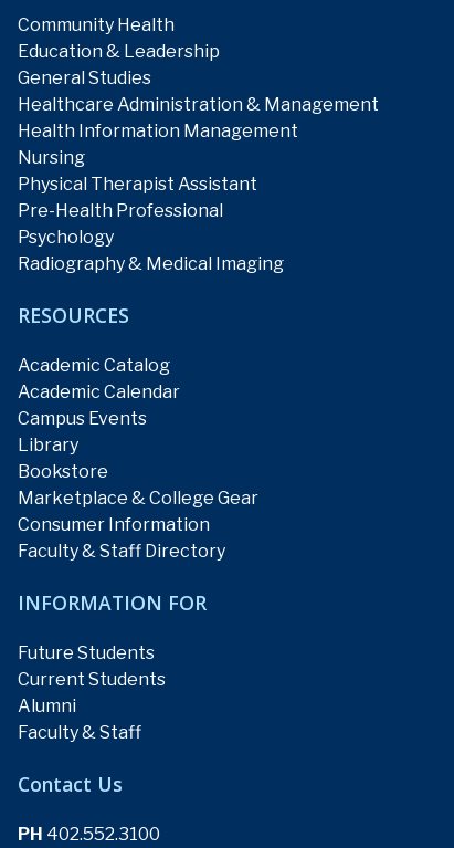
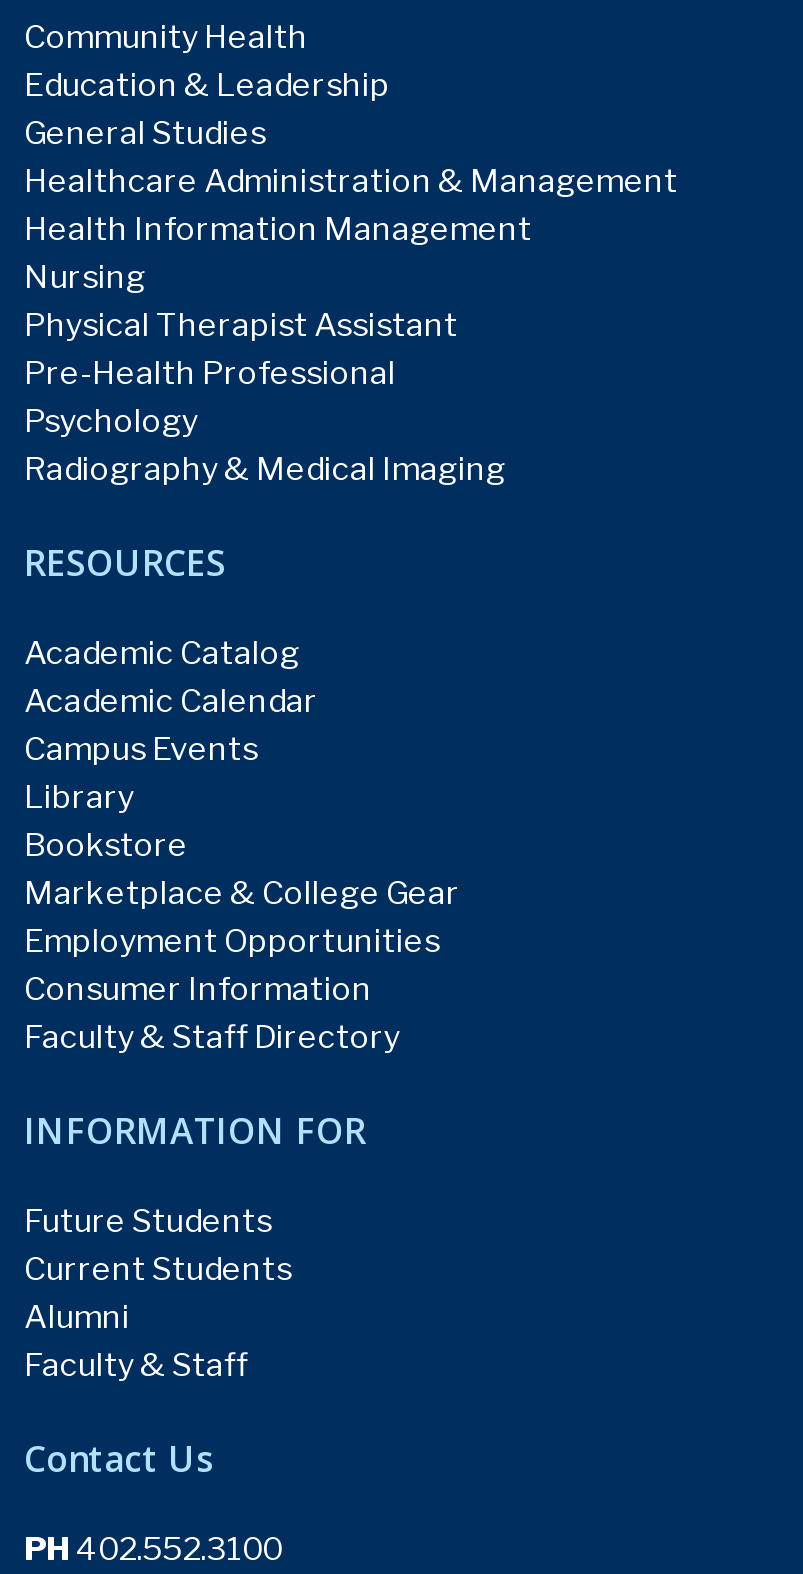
none -> [24,921,440,959] Employment Opportunities

